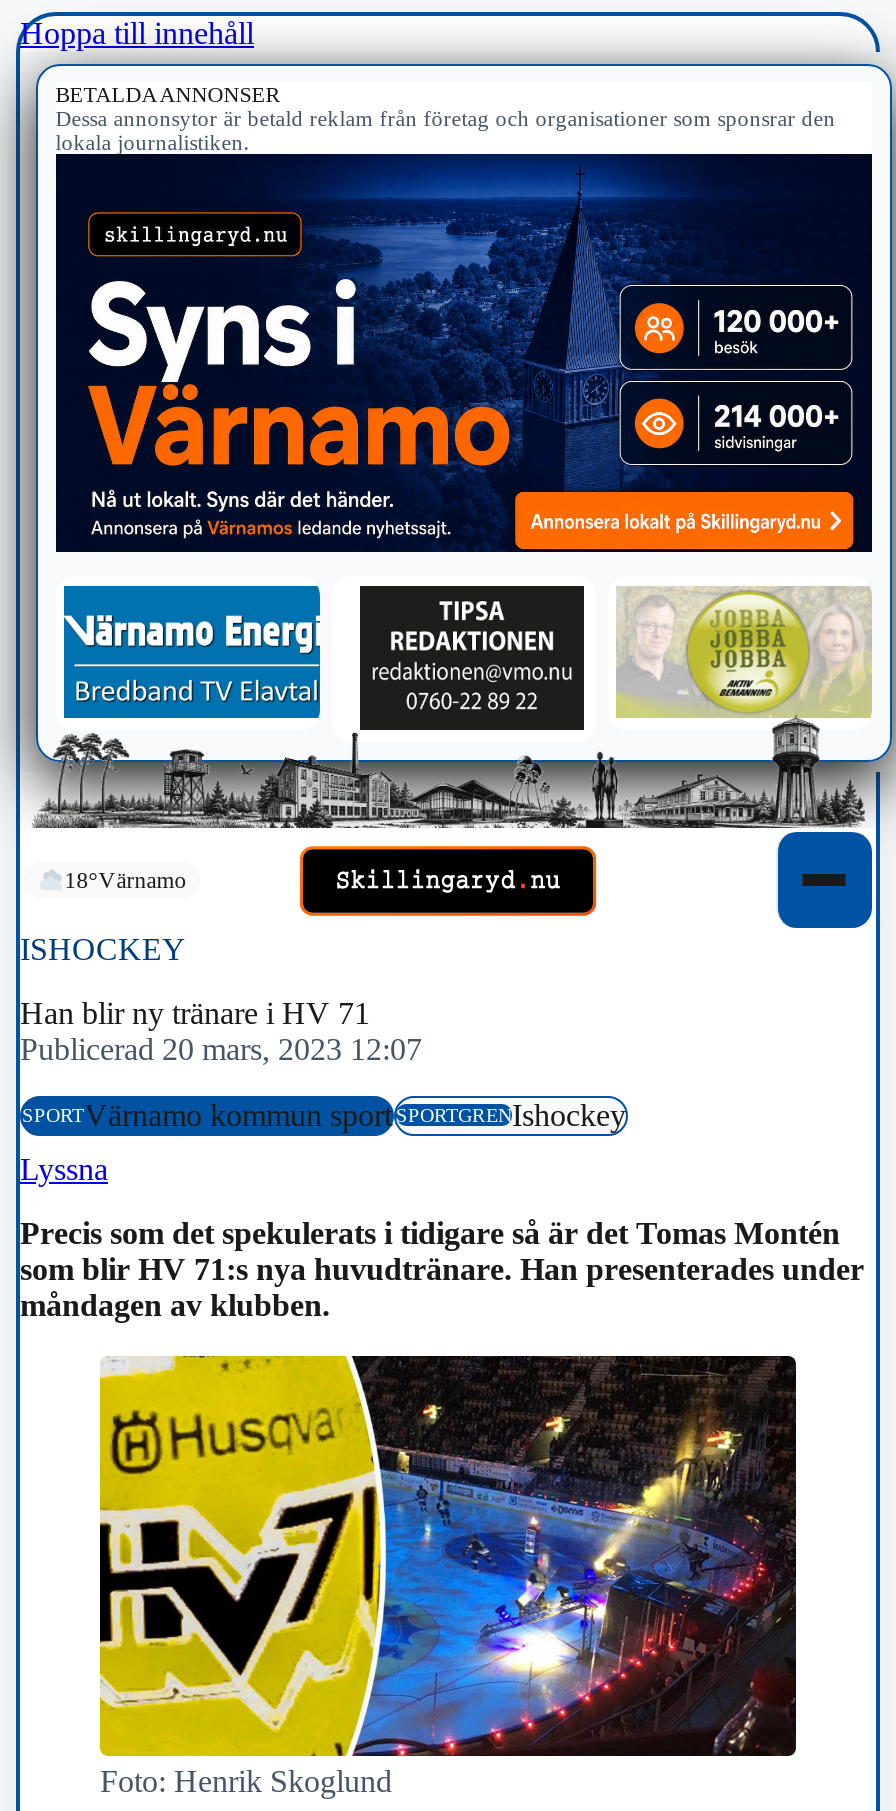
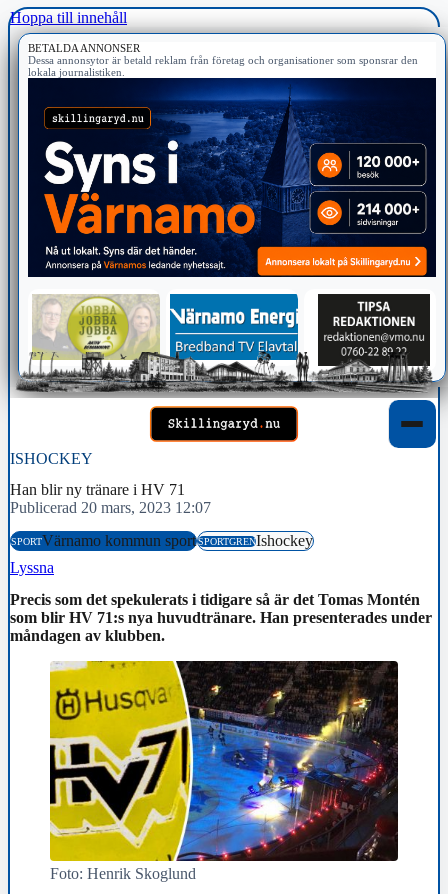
[34,584,874,828] [image] -> [16,293,436,397] [image]
[64,869,186,893] 18°Värnamo -> none

